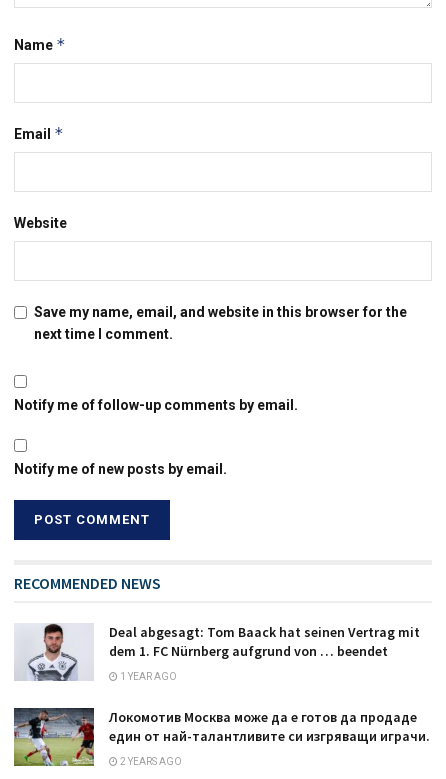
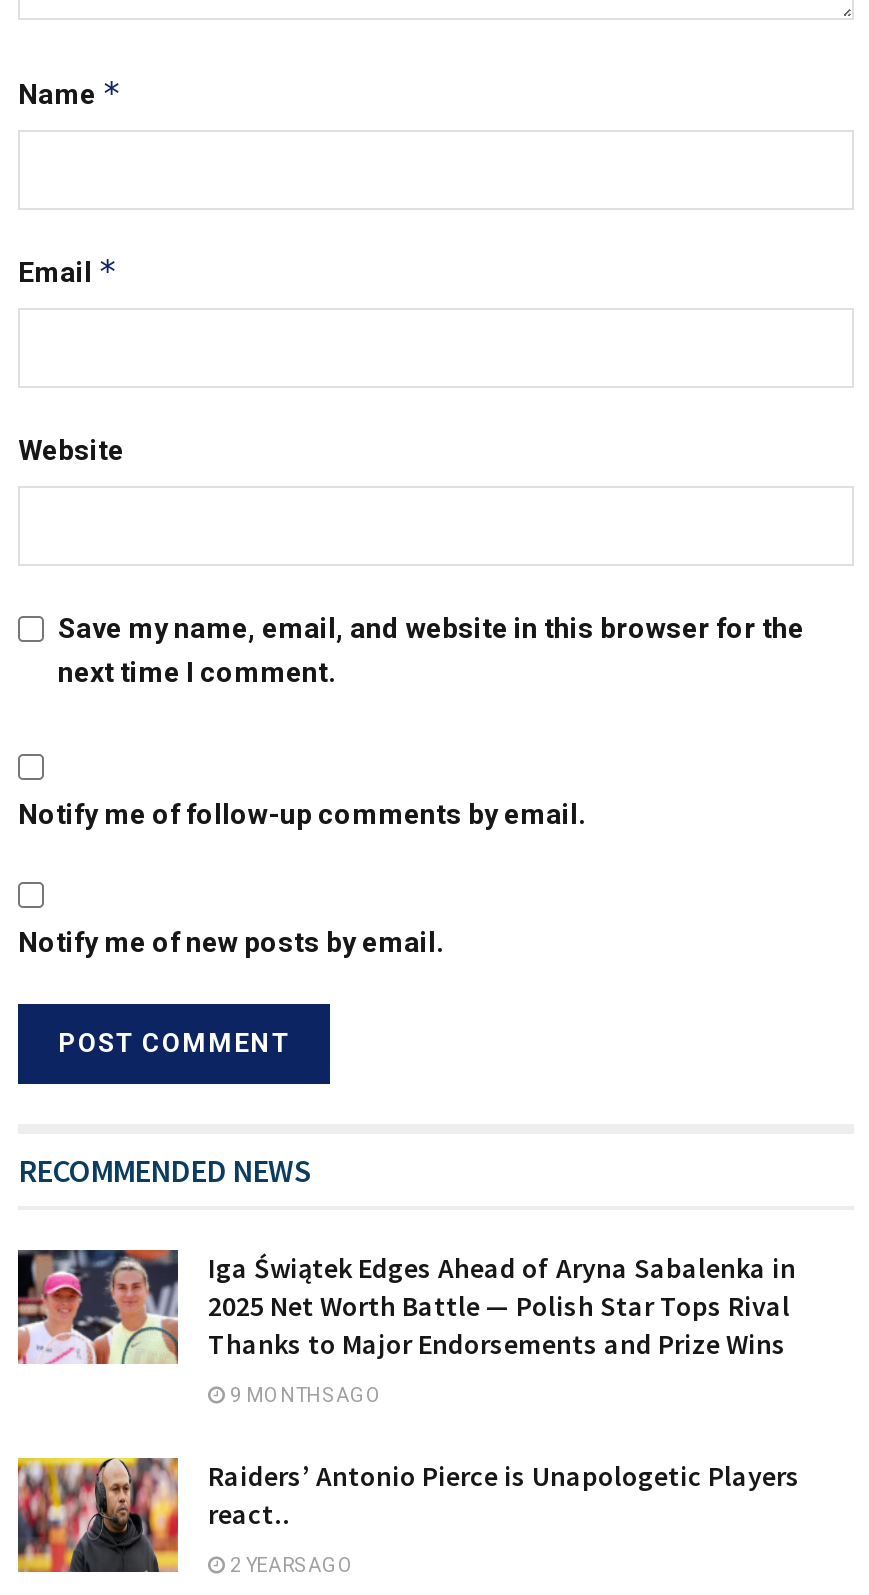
[14,623,420,682] [image] | Deal abgesagt: Tom Baack hat seinen Vertrag mit | dem 1. FC Nürnberg aufgrund von … beendet -> [16,1248,796,1366] [image] | Iga Świątek Edges Ahead of Aryna Sabalenka in | 2025 Net Worth Battle — Polish Star Tops Rival | Thanks to Major Endorsements and Prize Wins
[118,671,177,682] 1 YEAR AGO -> [226,1385,382,1407] 9 MONTHS AGO
[13,707,430,767] [image] | Локомотив Москва може да е готов да продаде | един от най-талантливите си изгряващи играчи. -> [16,1456,800,1574] [image] | Raiders’ Antonio Pierce is Unapologetic Players | react..

